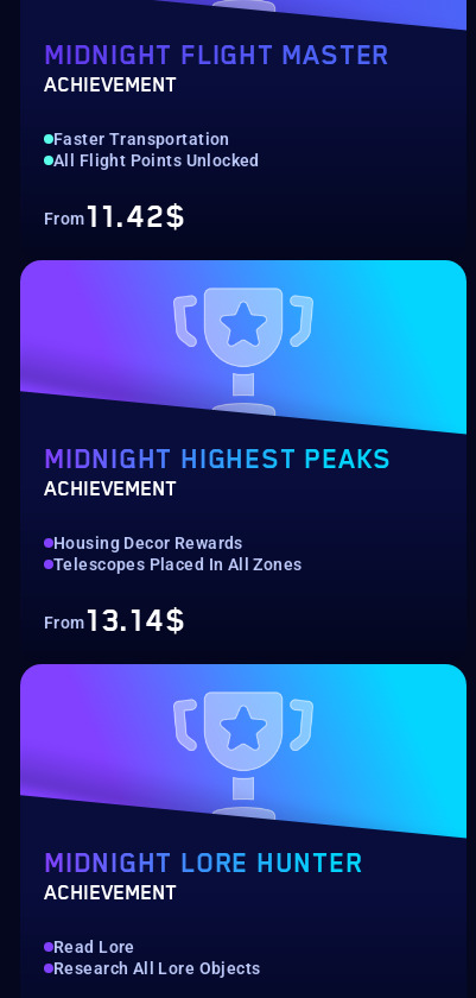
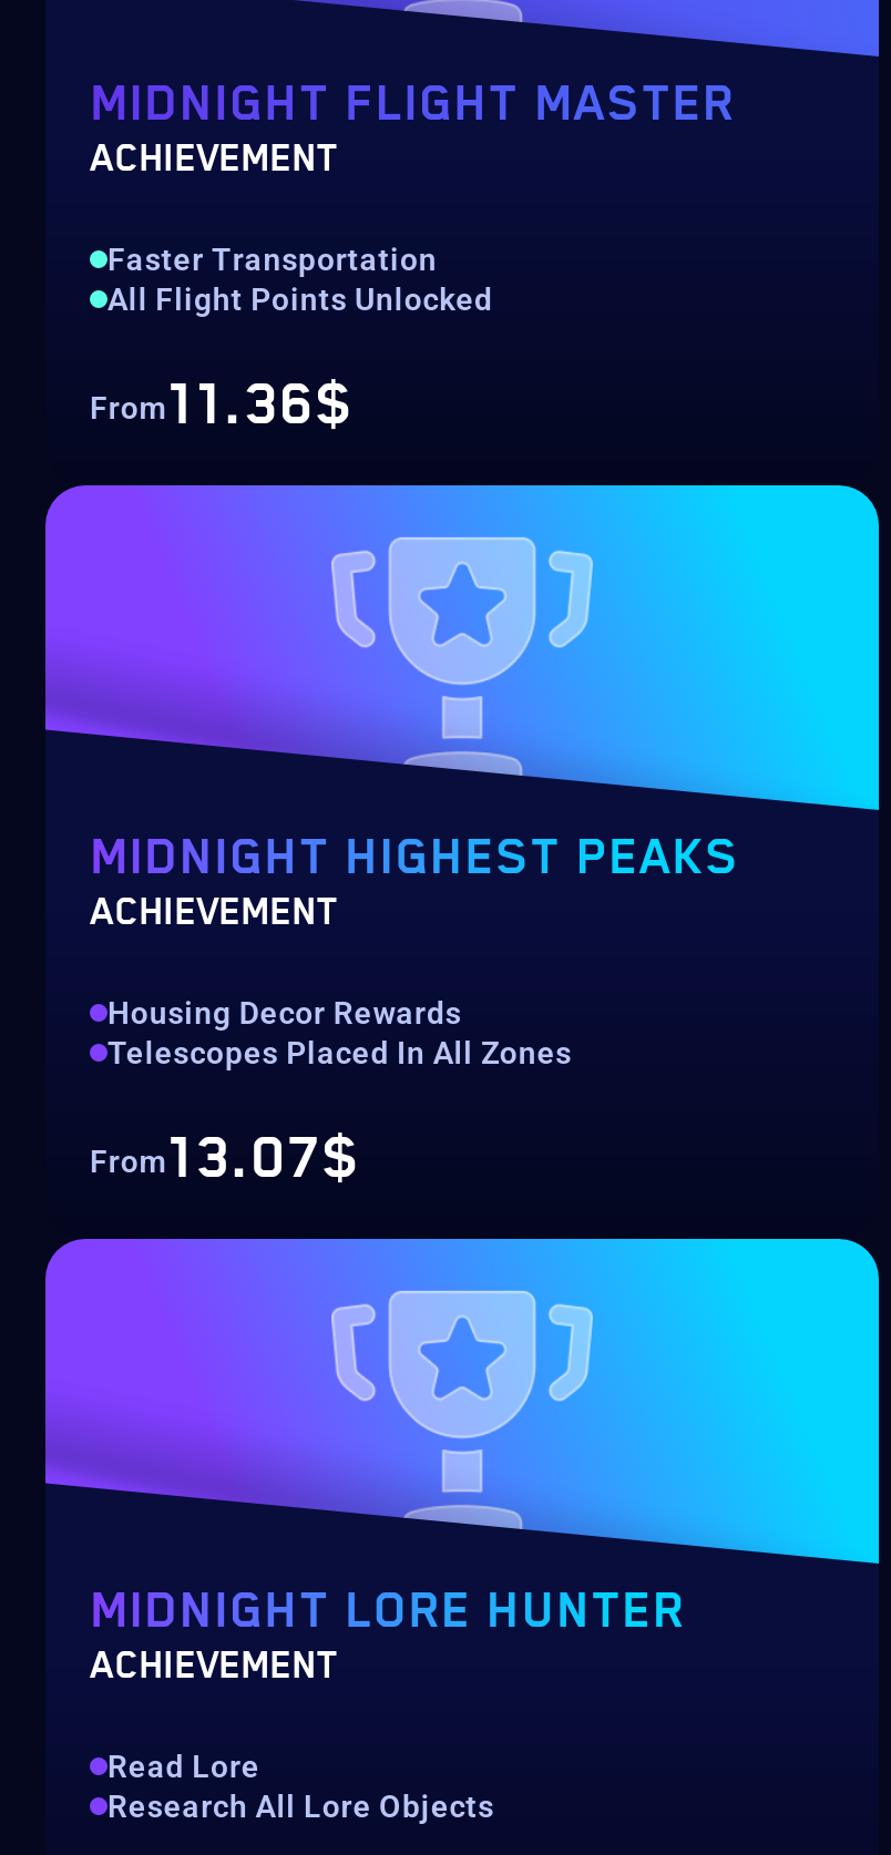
[44,200,186,236] From11.42$ -> [90,372,354,441] From11.36$
[44,604,186,640] From13.14$ -> [90,1126,360,1195] From13.07$

